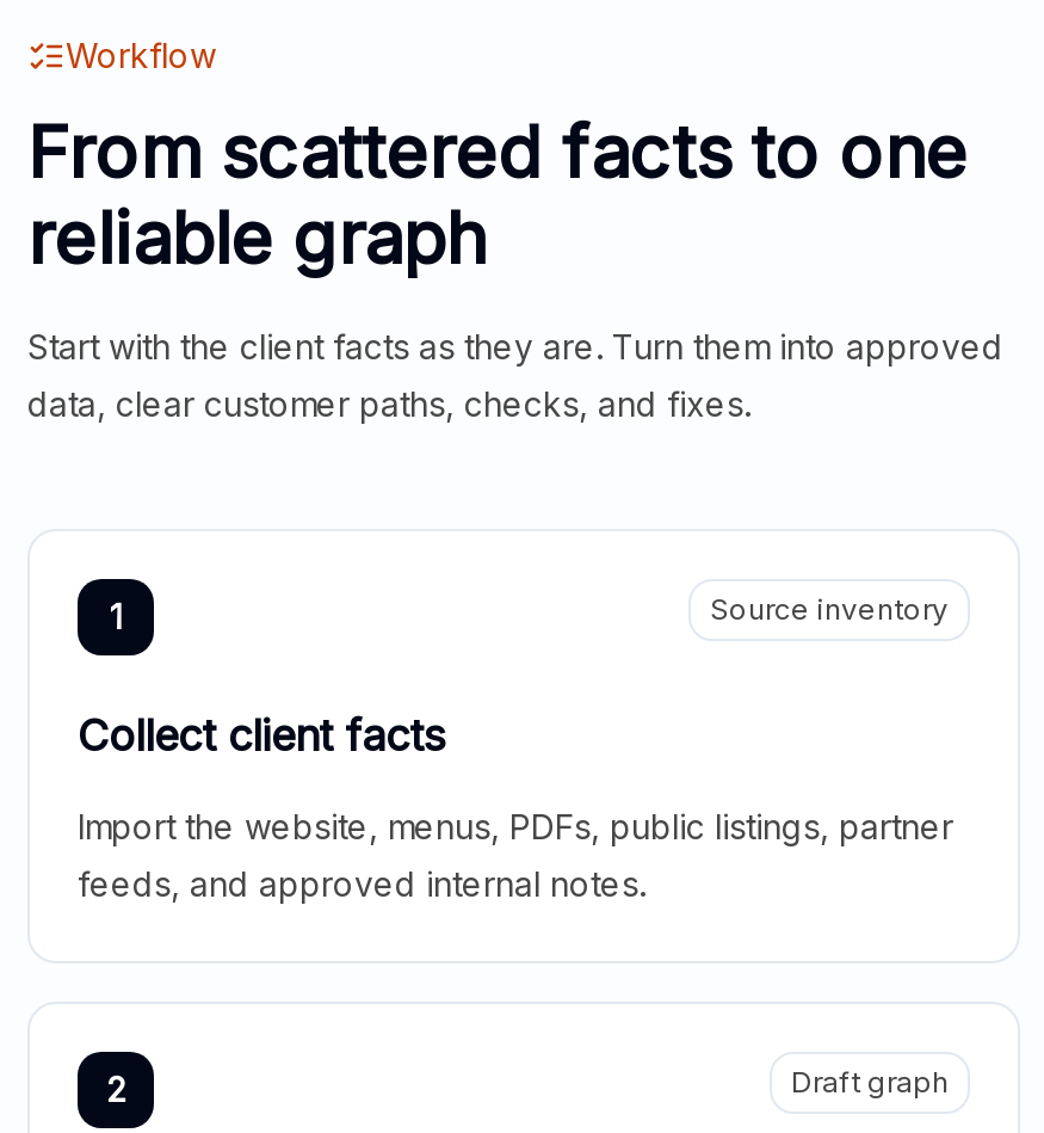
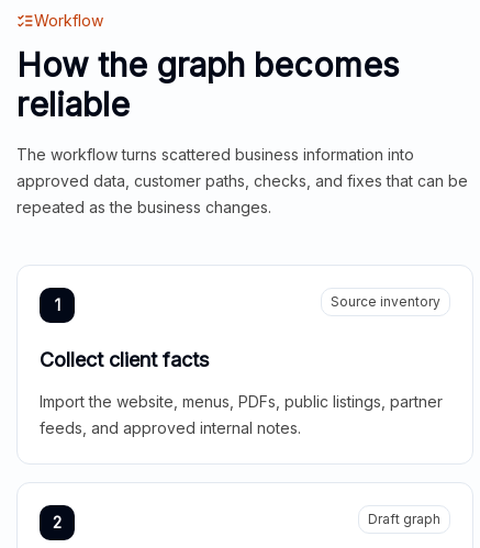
[27,109,968,281] From scattered facts to one | reliable graph -> [16,45,399,124] How the graph becomes | reliable
[27,326,1003,424] Start with the client facts as they are. Turn them into approved | data, clear customer paths, checks, and fixes. -> [16,145,468,216] The workflow turns scattered business information into | approved data, customer paths, checks, and fixes that can be | repeated as the business changes.

